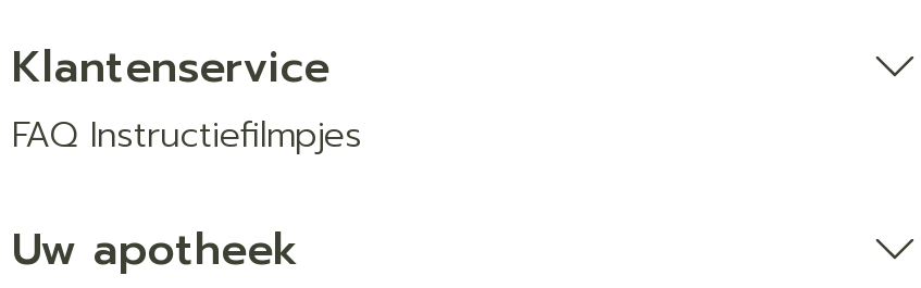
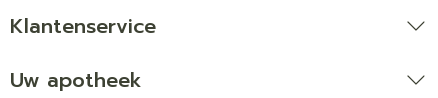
[12,110,362,162] FAQ Instructiefilmpjes -> none

